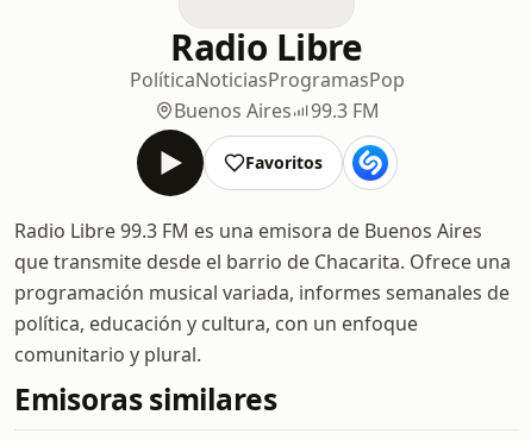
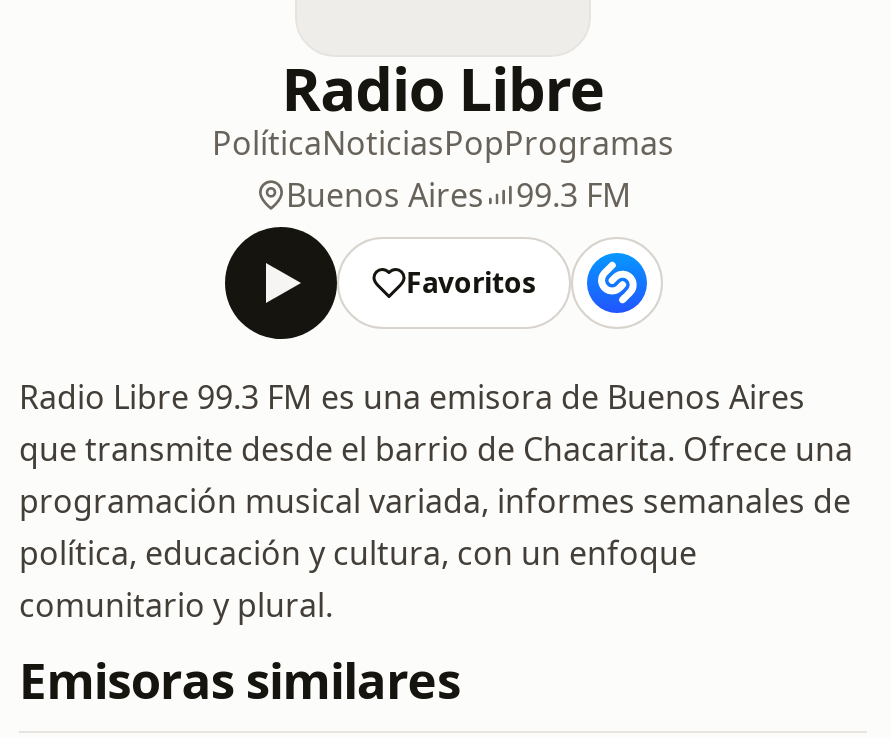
[129,67,404,93] PolíticaNoticiasProgramasPop -> [212,121,674,165] PolíticaNoticiasPopProgramas

